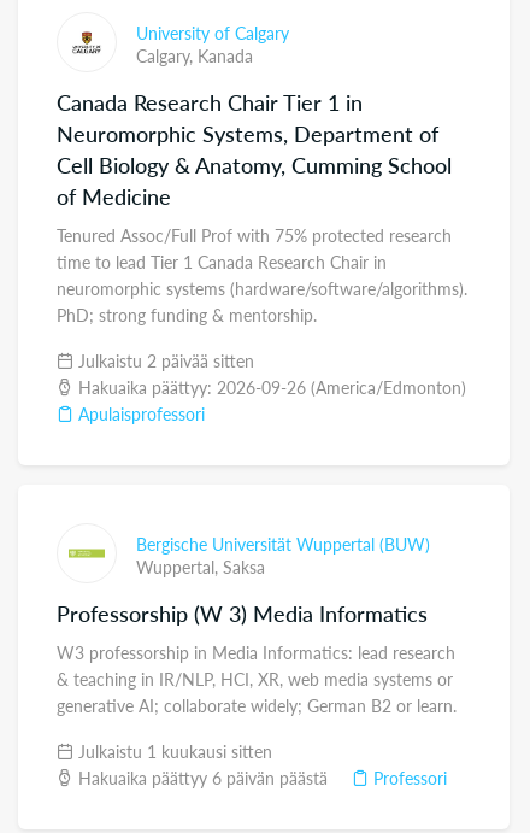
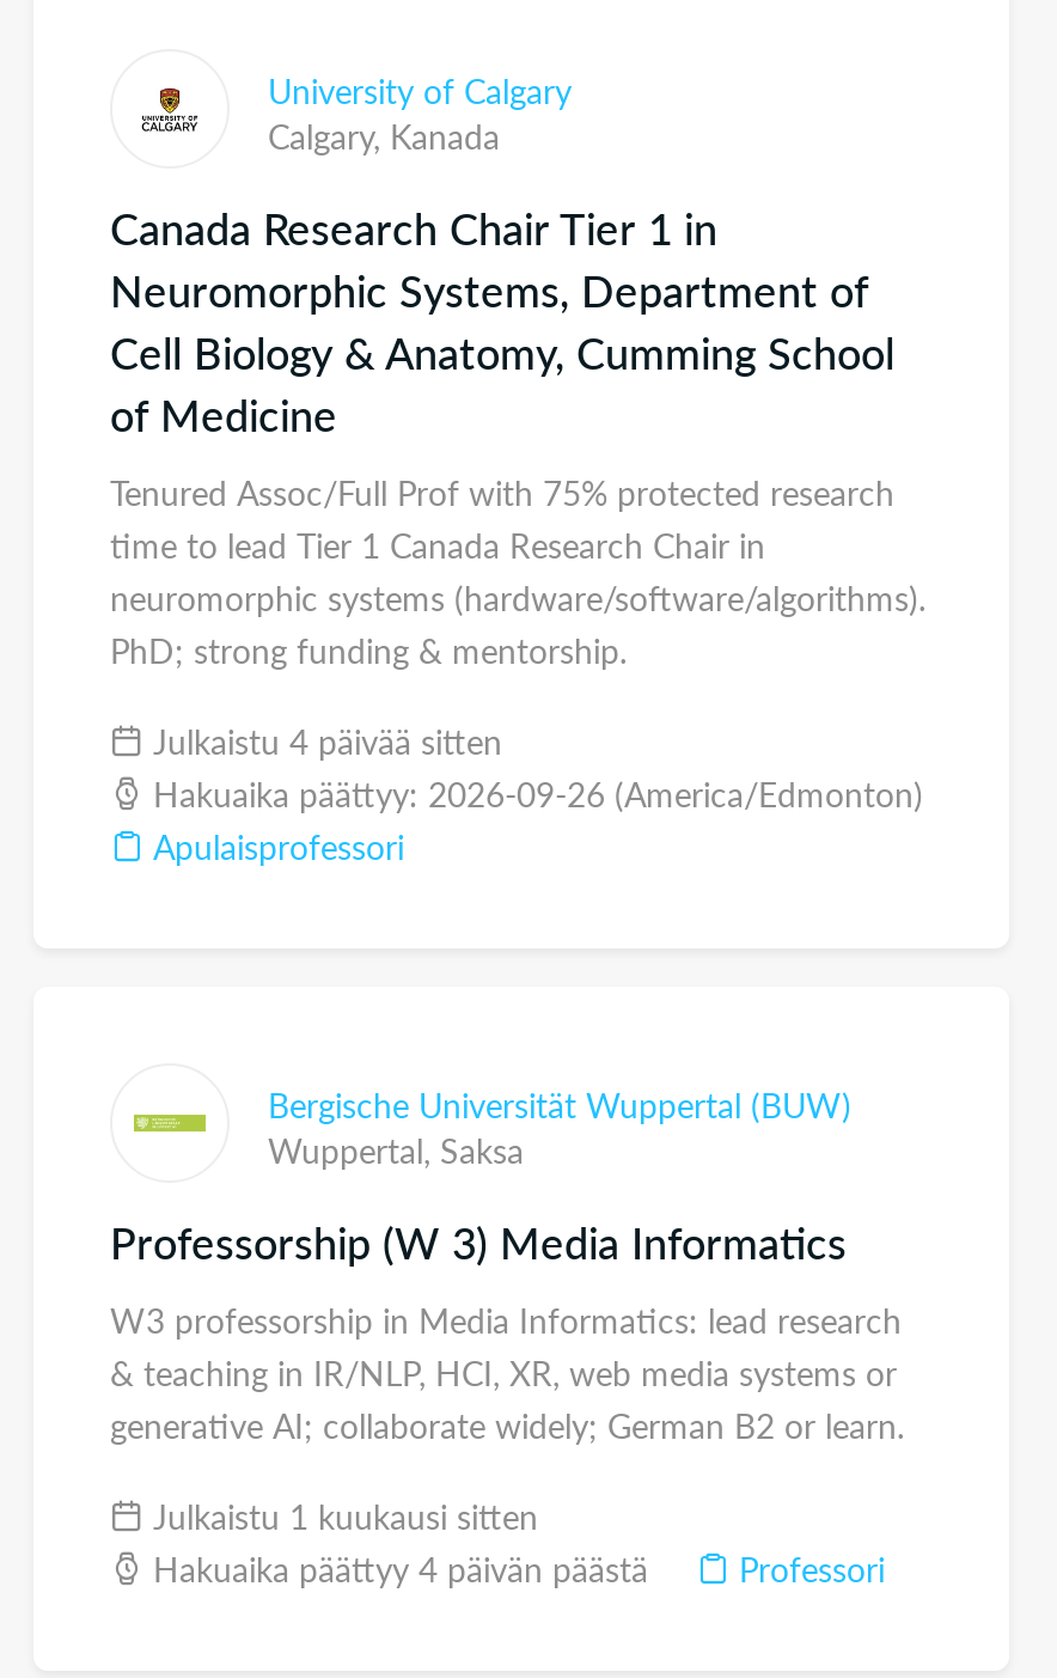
[73,348,254,372] Julkaistu 2 päivää sitten -> [143,716,502,764] Julkaistu 4 päivää sitten
[73,765,328,790] Hakuaika päättyy 6 päivän päästä -> [143,1544,648,1592] Hakuaika päättyy 4 päivän päästä

